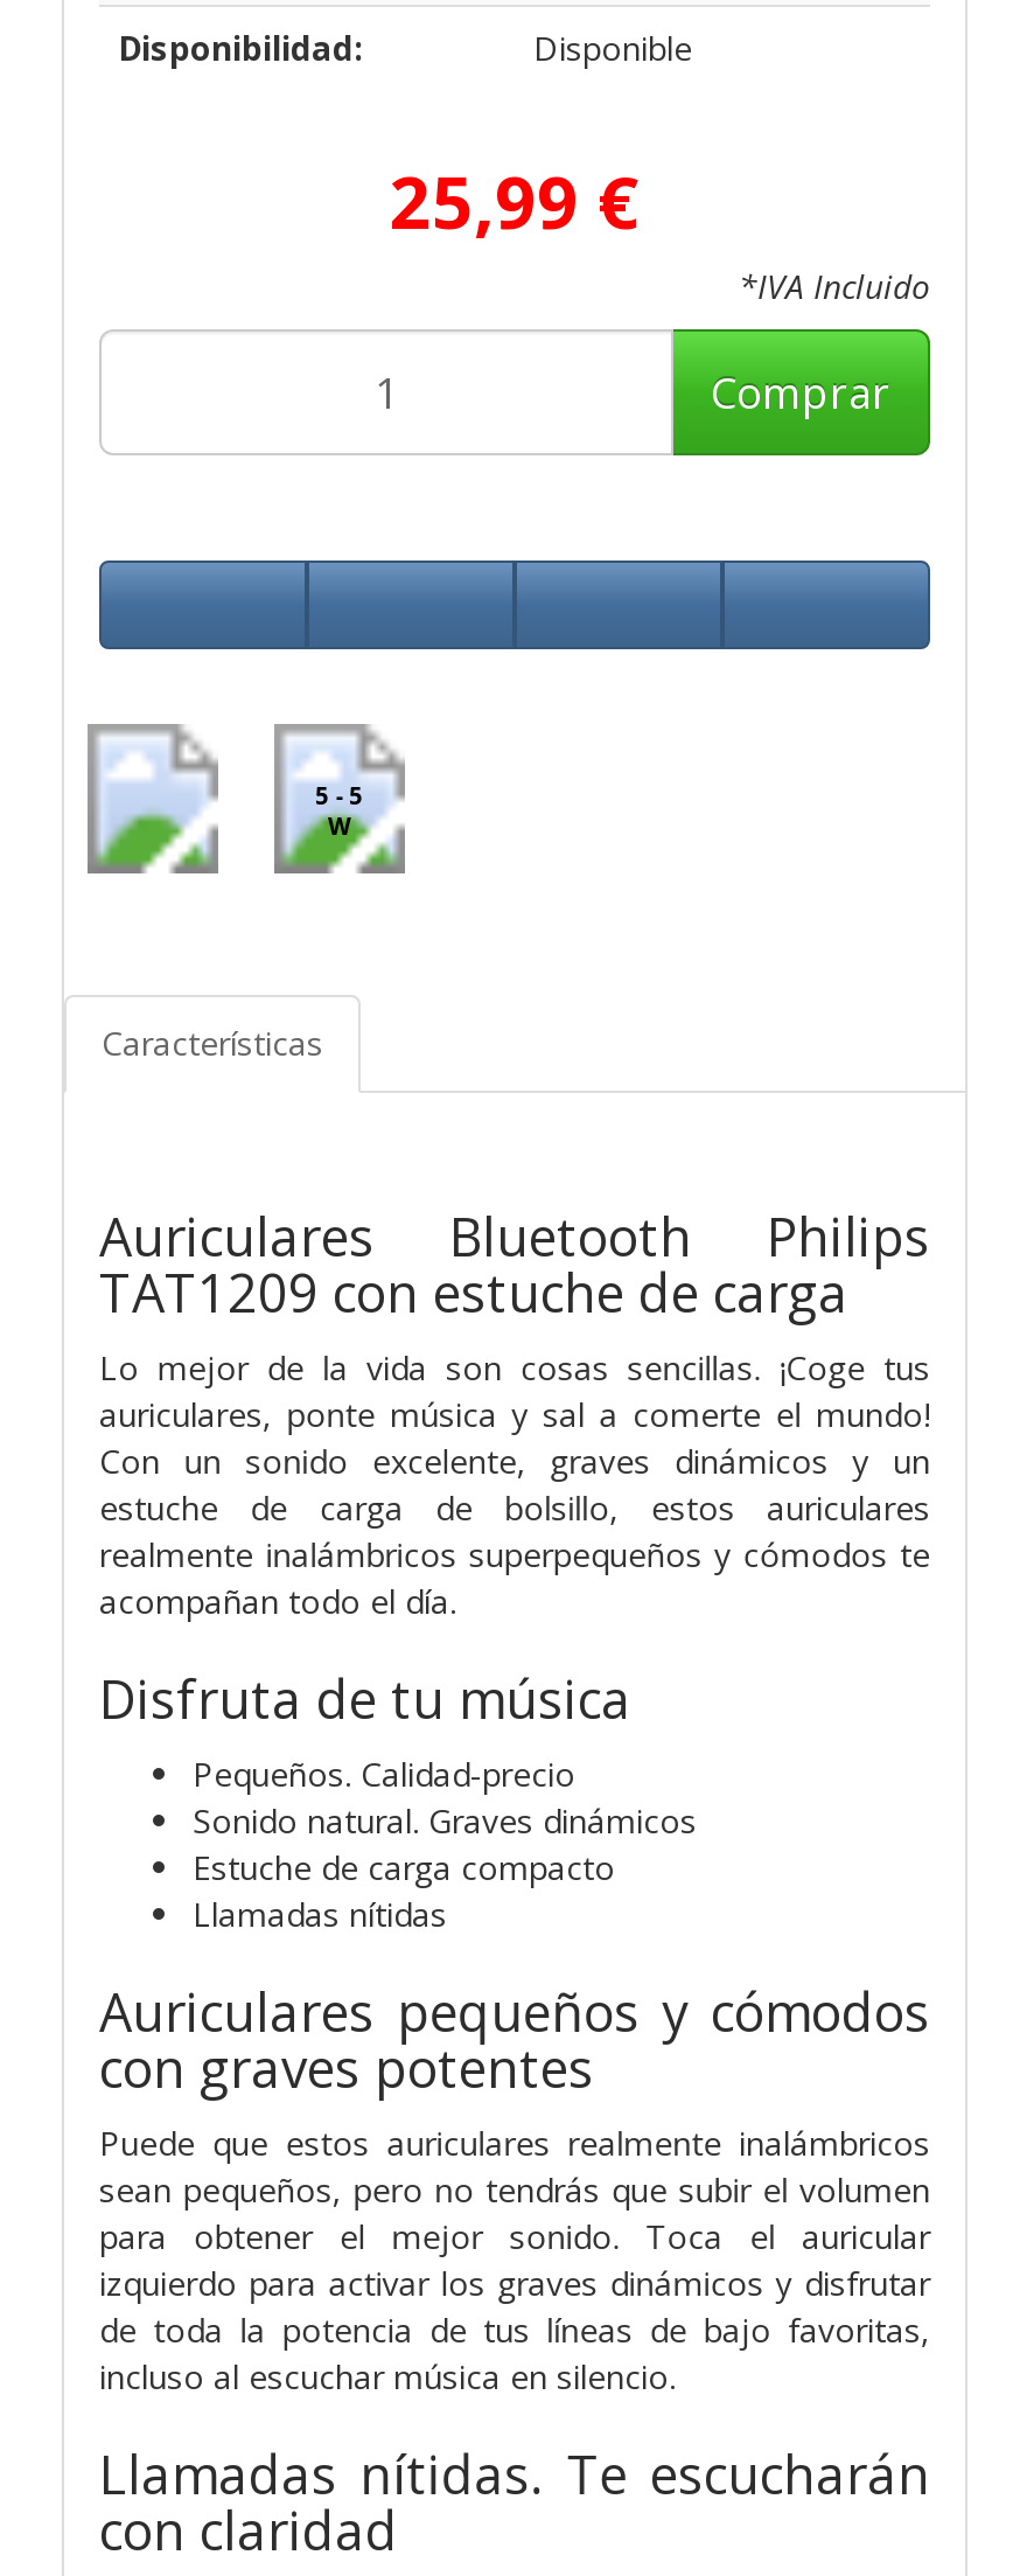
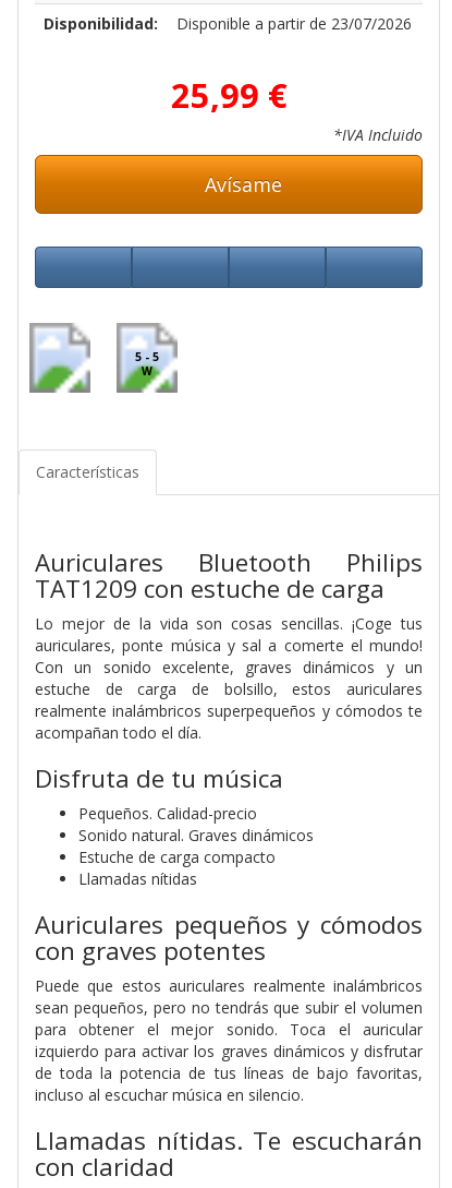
[533,25,692,69] Disponible -> [176,13,412,33] Disponible a partir de 23/07/2026
[711,364,890,420] Comprar -> [200,171,282,197] Avísame

